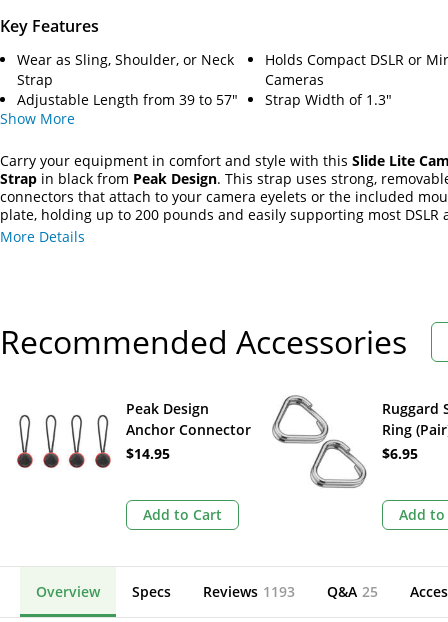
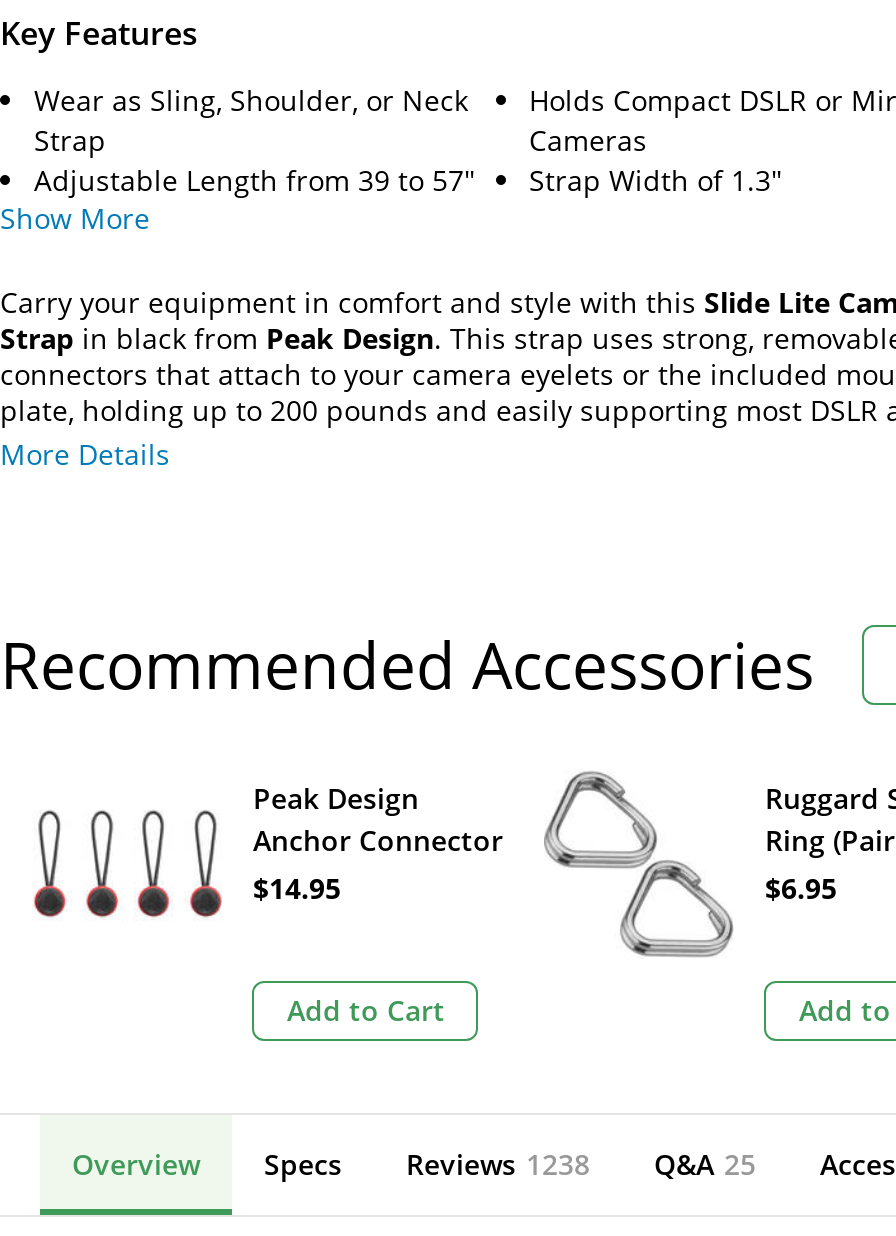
[203,582,295,601] Reviews 1193 -> [406,1145,590,1183] Reviews 1238

